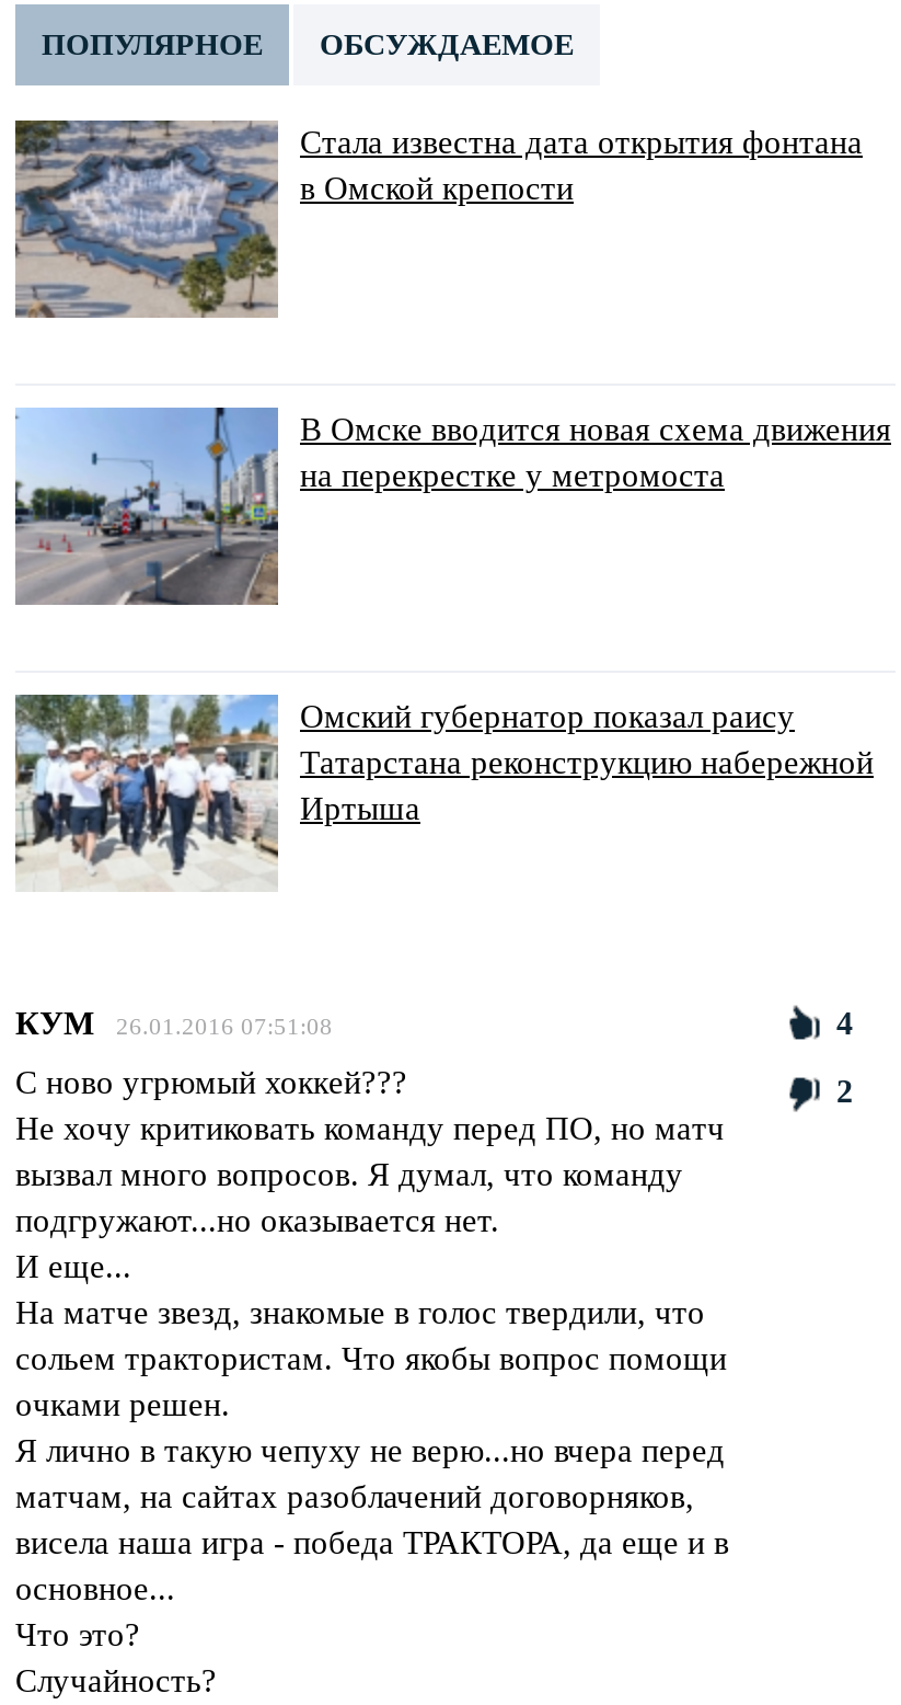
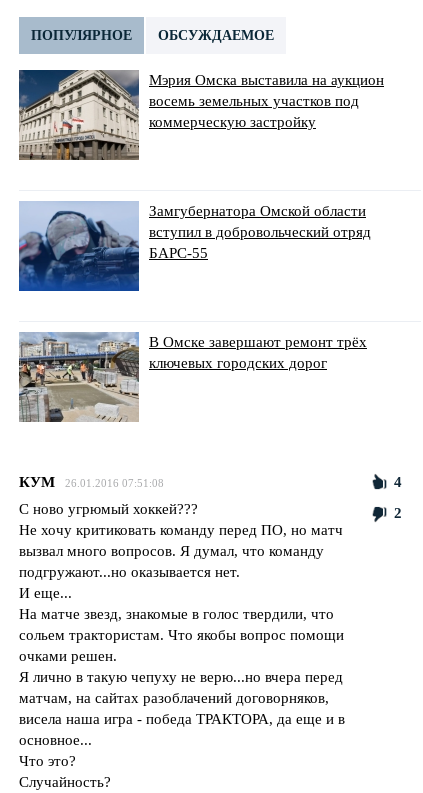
[13,118,863,320] [image] | Стала известна дата открытия фонтана | в Омской крепости -> [18,69,384,161] [image] | Мэрия Омска выставила на аукцион | восемь земельных участков под | коммерческую застройку
[13,405,891,607] [image] | В Омске вводится новая схема движения | на перекрестке у метромоста -> [18,201,371,292] [image] | Замгубернатора Омской области | вступил в добровольческий отряд | БАРС-55
[15,693,874,892] [image] | Омский губернатор показал раису | Татарстана реконструкцию набережной | Иртыша -> [19,332,367,423] [image] | В Омске завершают ремонт трёх | ключевых городских дорог

